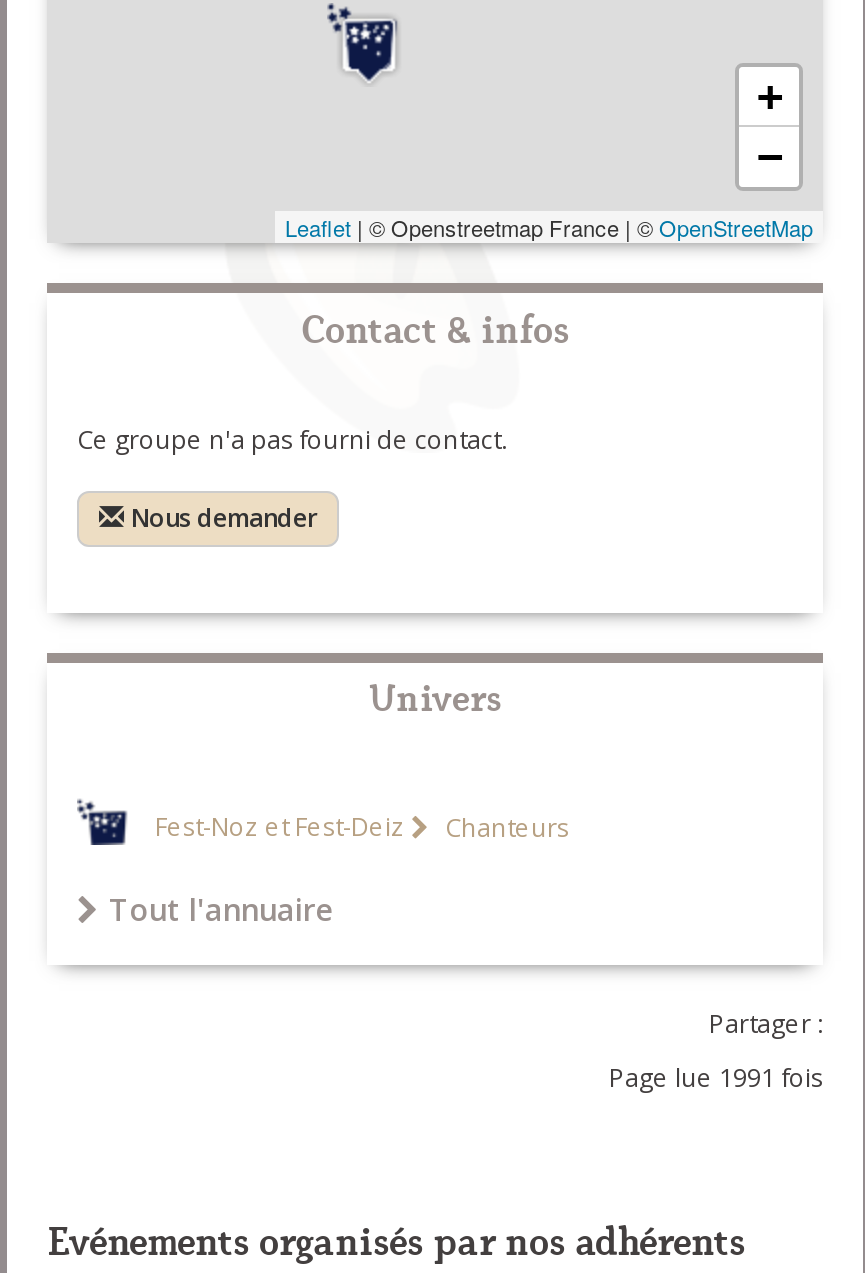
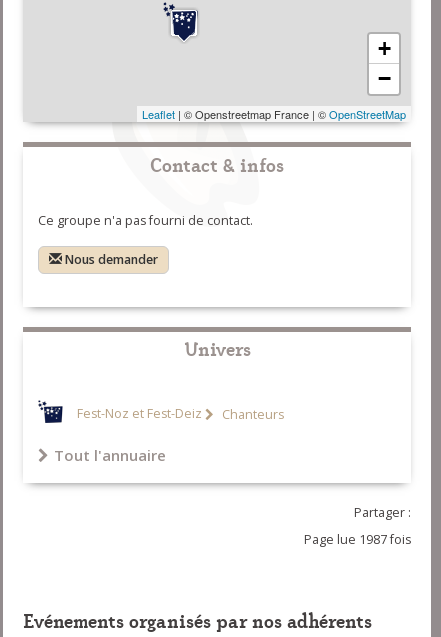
[609,1062,823,1096] Page lue 1991 fois -> [304,531,411,548] Page lue 1987 fois

